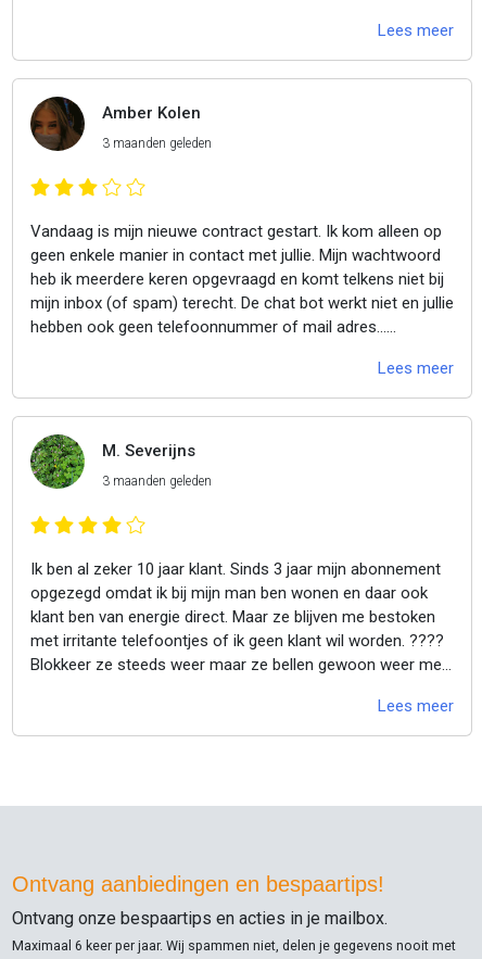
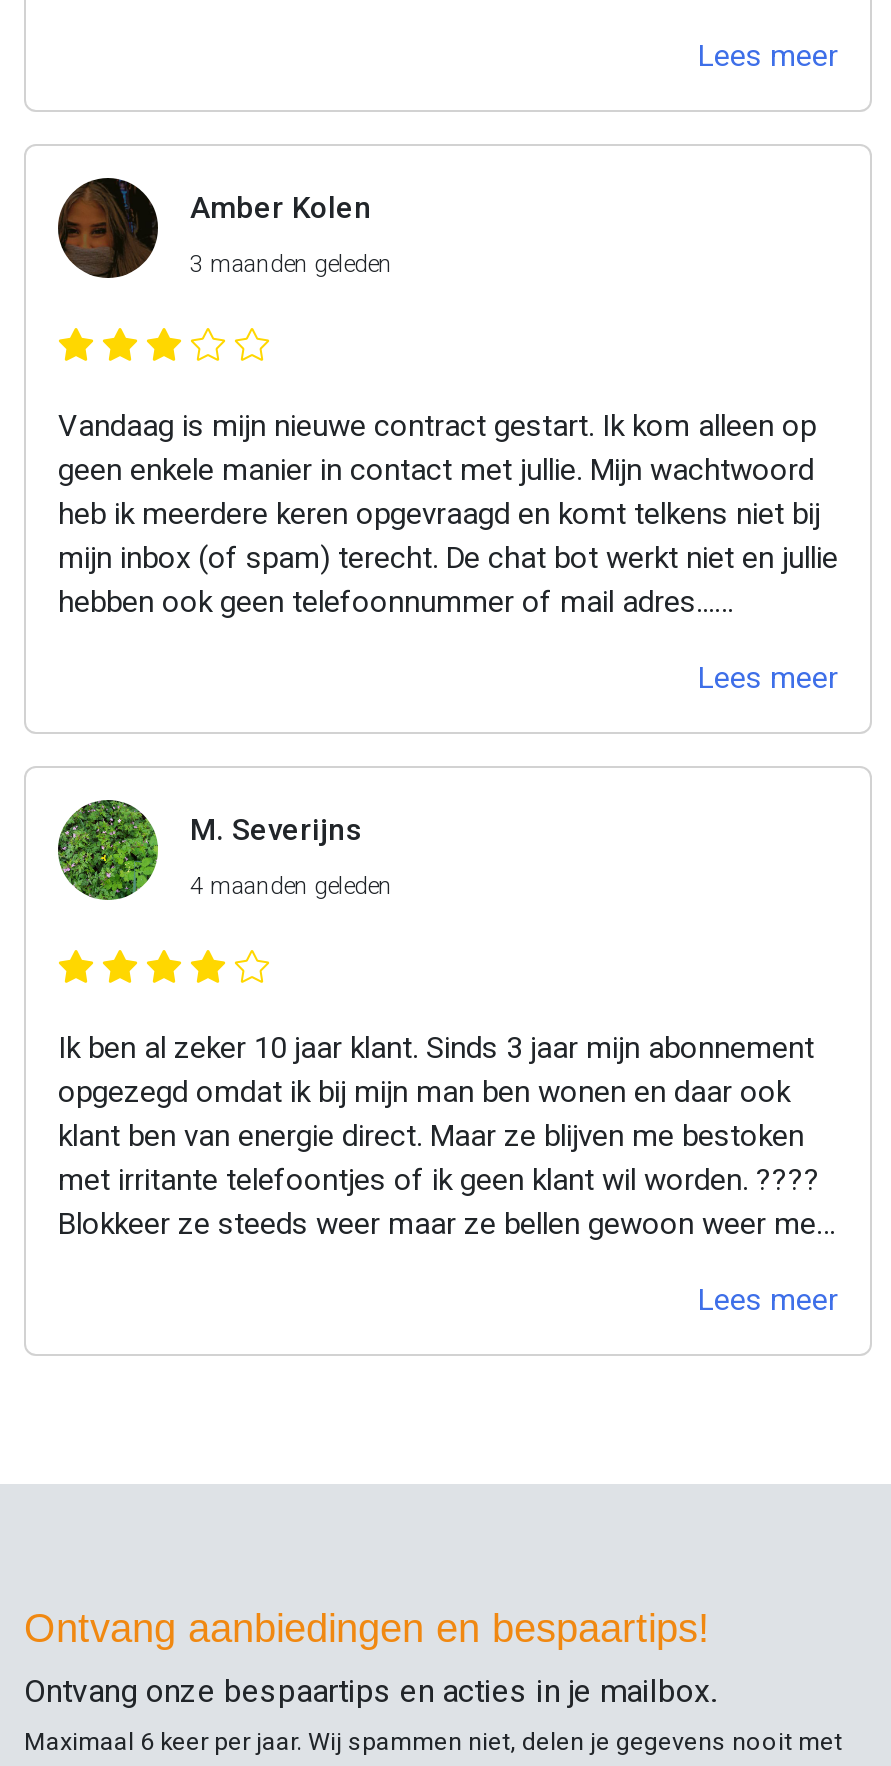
[102,474,212,489] 3 maanden geleden -> [190,872,392,900] 4 maanden geleden

